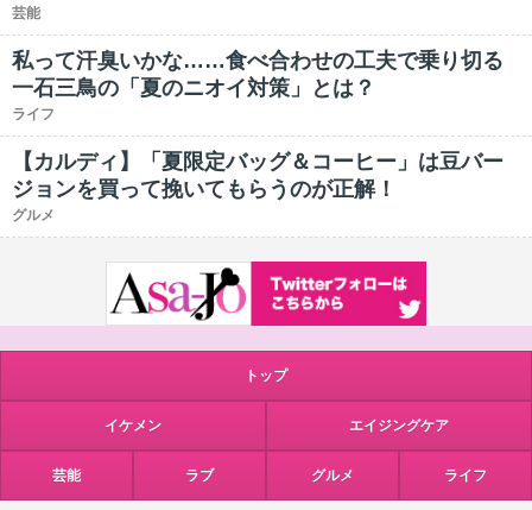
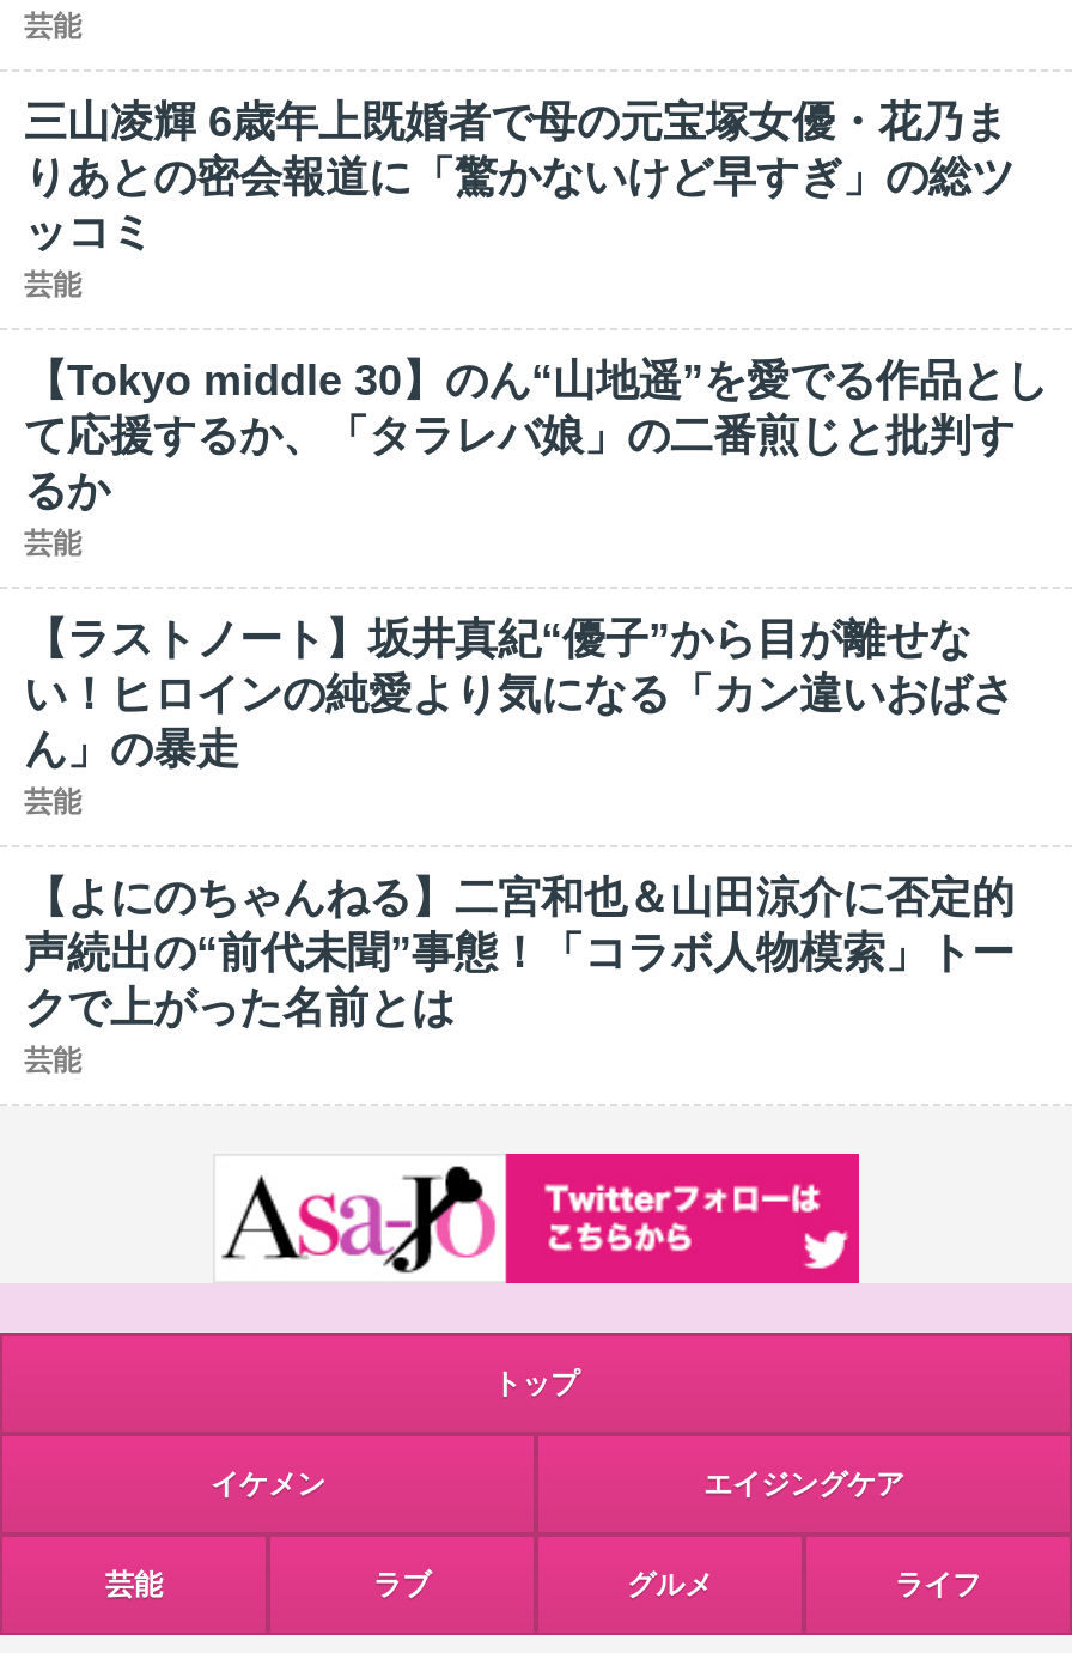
[12,49,503,223] 私って汗臭いかな……食べ合わせの工夫で乗り切る | 一石三鳥の「夏のニオイ対策」とは？ | ライフ | 【カルディ】「夏限定バッグ＆コーヒー」は豆バー | ジョンを買って挽いてもらうのが正解！ | グルメ -> [24,98,1048,1077] 三山凌輝 6歳年上既婚者で母の元宝塚女優・花乃ま | りあとの密会報道に「驚かないけど早すぎ」の総ツ | ッコミ | 芸能 | 【Tokyo middle 30】のん“山地遥”を愛でる作品とし | て応援するか、「タラレバ娘」の二番煎じと批判す | るか | 芸能 | 【ラストノート】坂井真紀“優子”から目が離せな | い！ヒロインの純愛より気になる「カン違いおばさ | ん」の暴走 | 芸能 | 【よにのちゃんねる】二宮和也＆山田涼介に否定的 | 声続出の“前代未聞”事態！「コラボ人物模索」トー | クで上がった名前とは | 芸能

